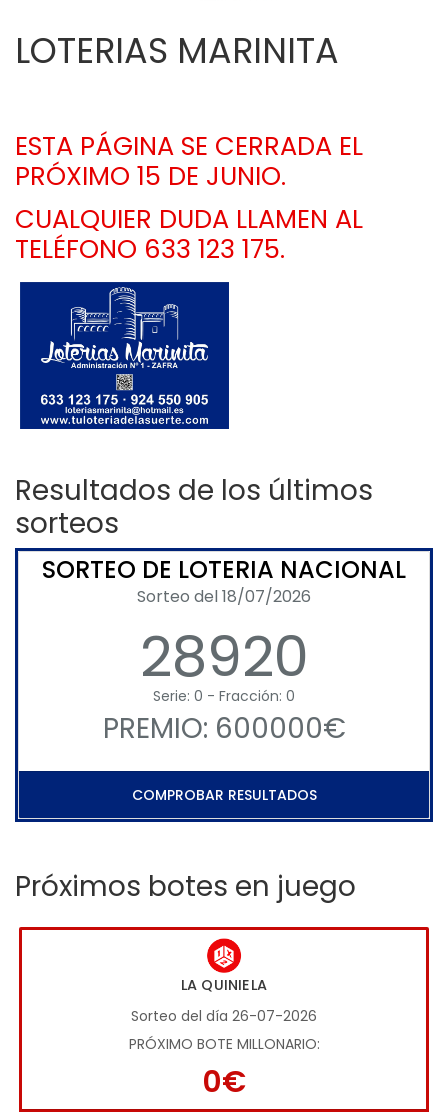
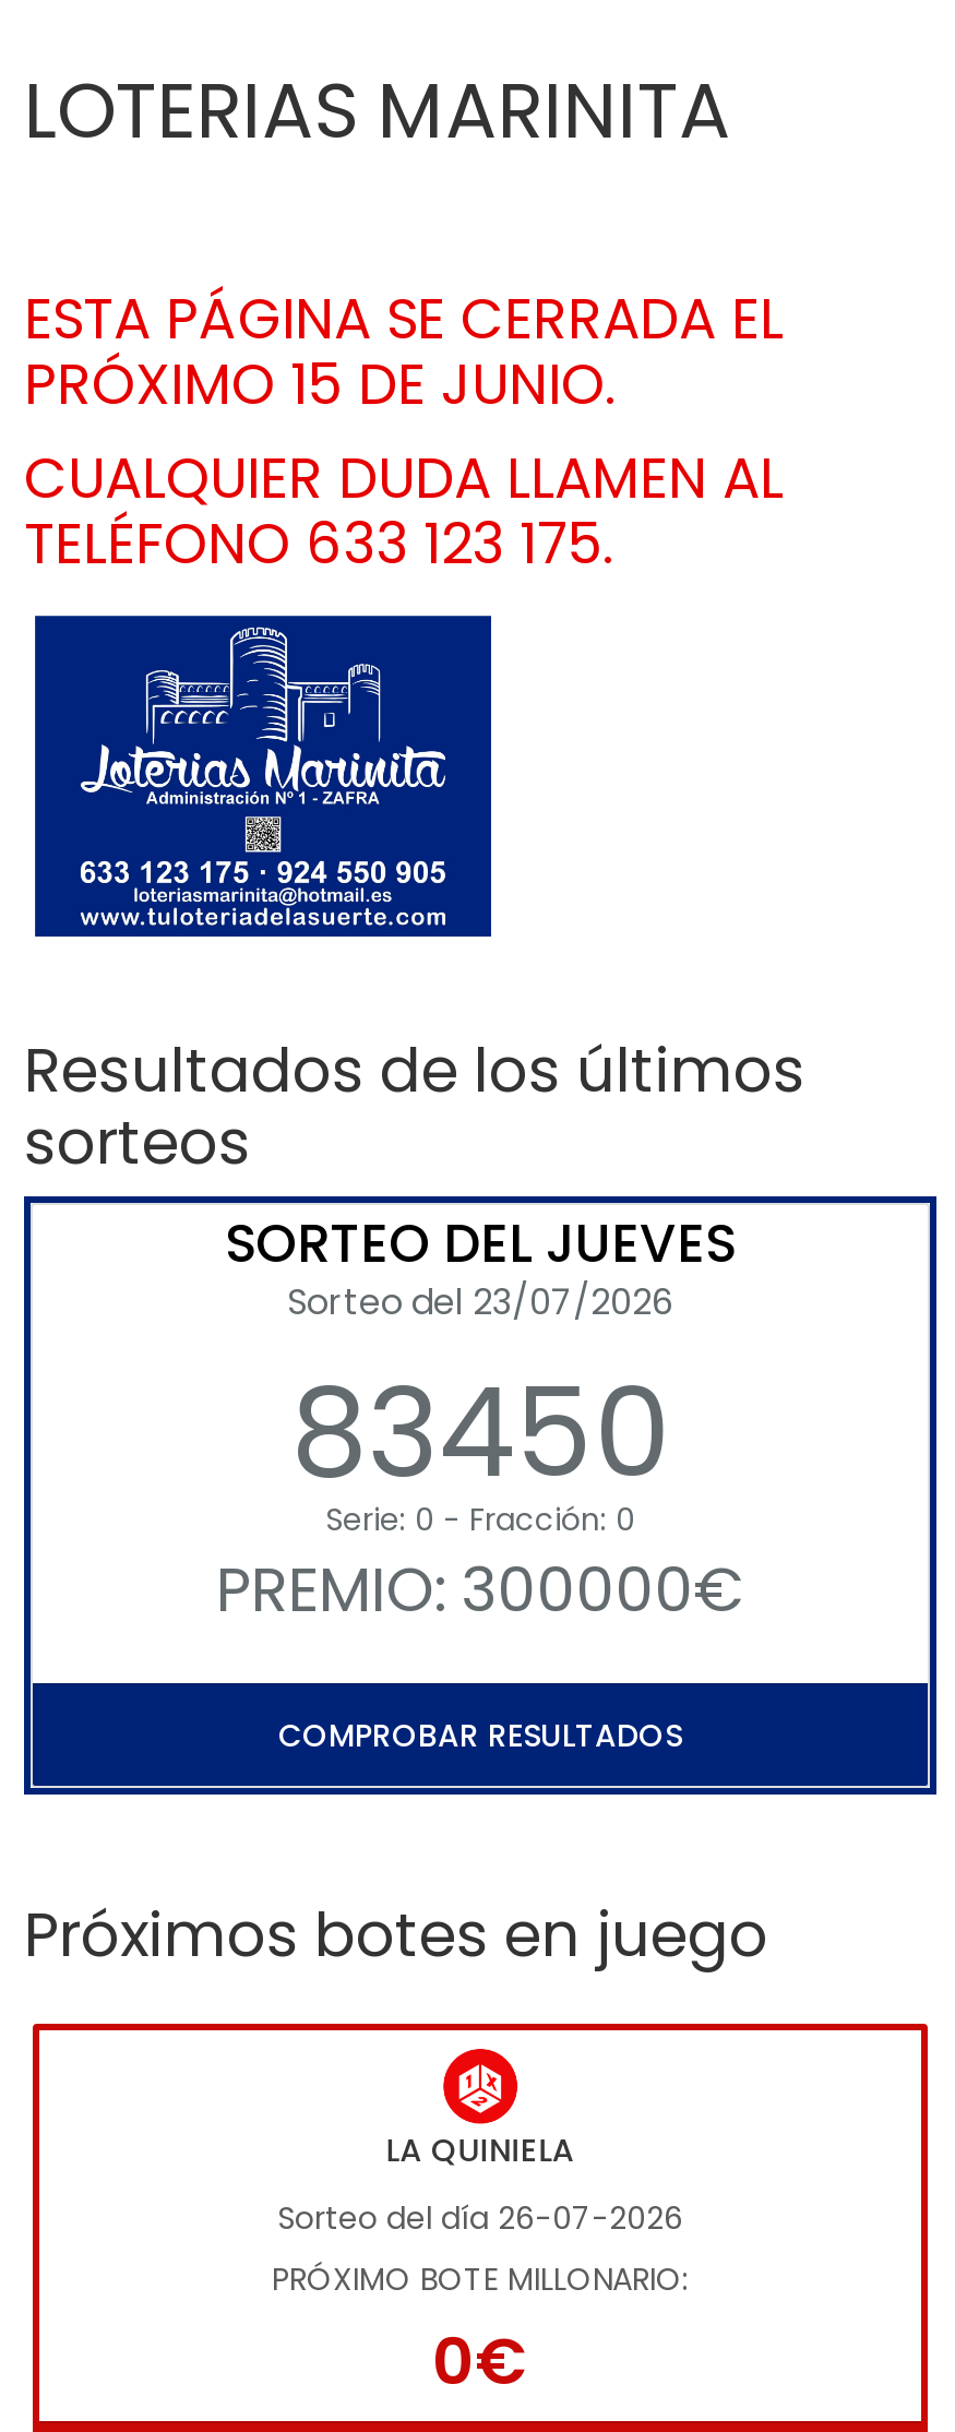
[42,553,406,696] SORTEO DE LOTERIA NACIONAL | Sorteo del 18/07/2026 | 28920 -> [225,1208,736,1520] SORTEO DEL JUEVES | Sorteo del 23/07/2026 | 83450
[102,709,345,748] PREMIO: 600000€ -> [216,1549,744,1634] PREMIO: 300000€

